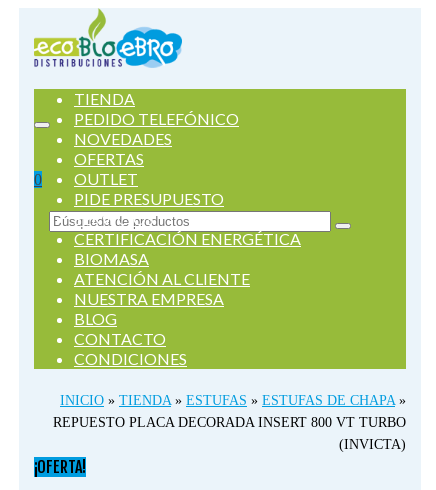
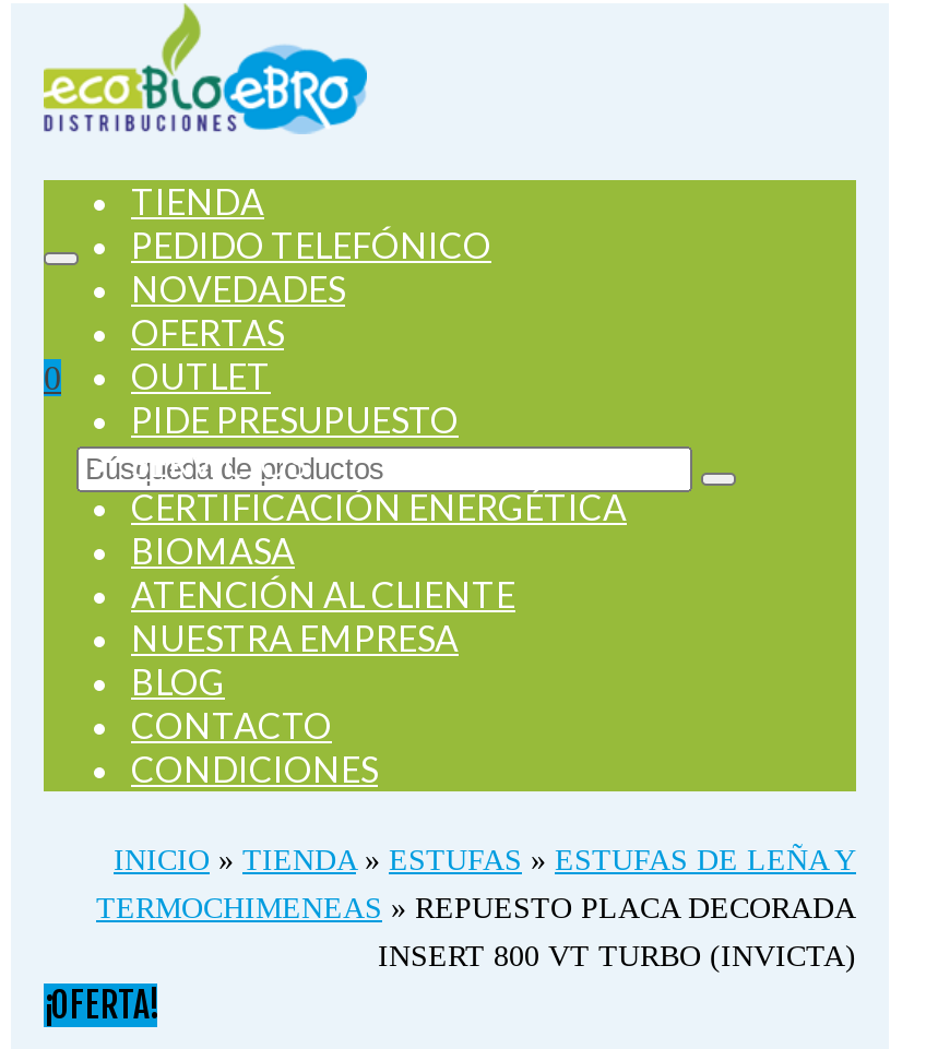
[60,393,406,408] INICIO » TIENDA » ESTUFAS » ESTUFAS DE CHAPA » -> [114,844,856,877] INICIO » TIENDA » ESTUFAS » ESTUFAS DE LEÑA Y
[53,415,406,430] REPUESTO PLACA DECORADA INSERT 800 VT TURBO -> [96,892,856,925] TERMOCHIMENEAS » REPUESTO PLACA DECORADA
[339,437,406,452] (INVICTA) -> [378,940,856,973] INSERT 800 VT TURBO (INVICTA)

